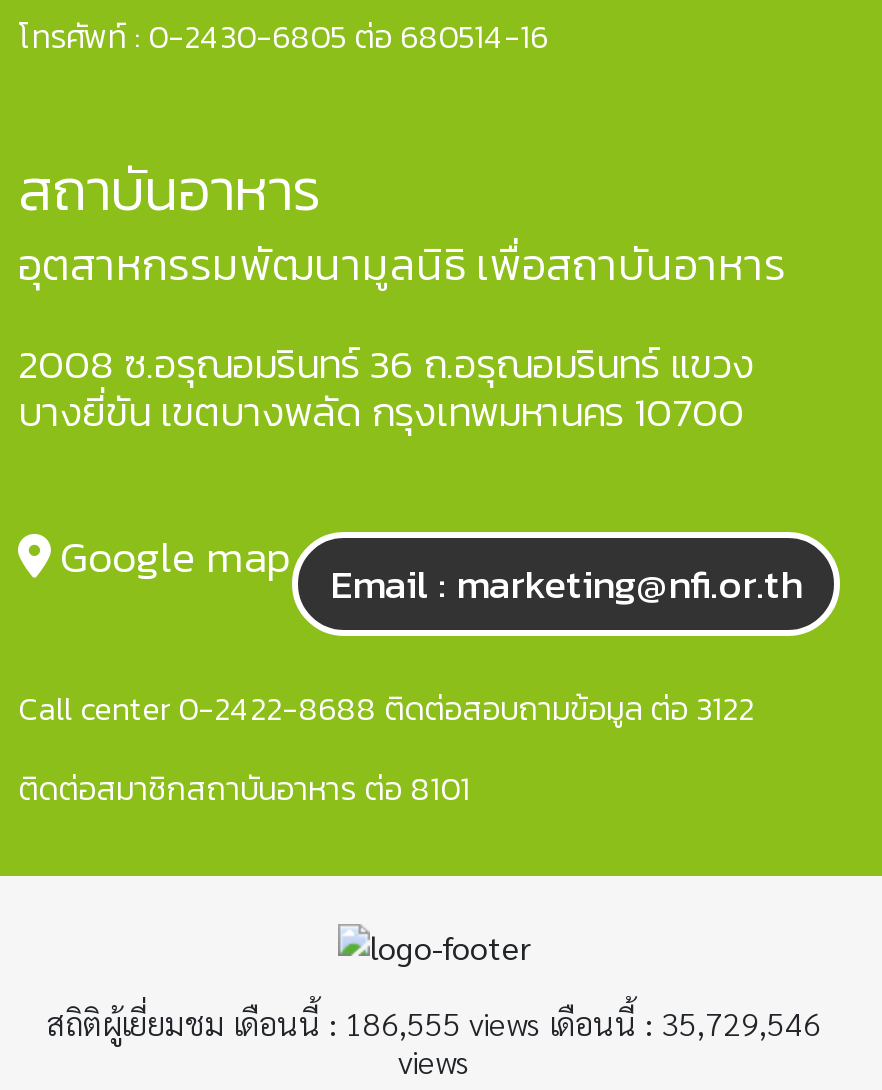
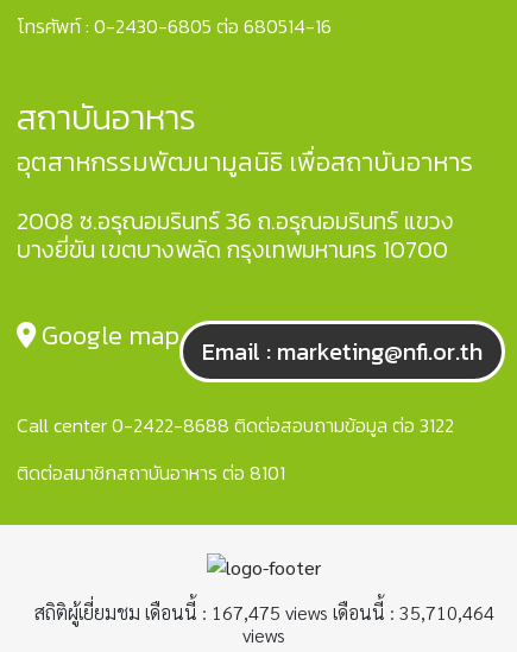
[47,1002,821,1044] สถิติผู้เยี่ยมชม เดือนนี้ : 186,555 views เดือนนี้ : 35,729,546 -> [34,600,494,625] สถิติผู้เยี่ยมชม เดือนนี้ : 167,475 views เดือนนี้ : 35,710,464

